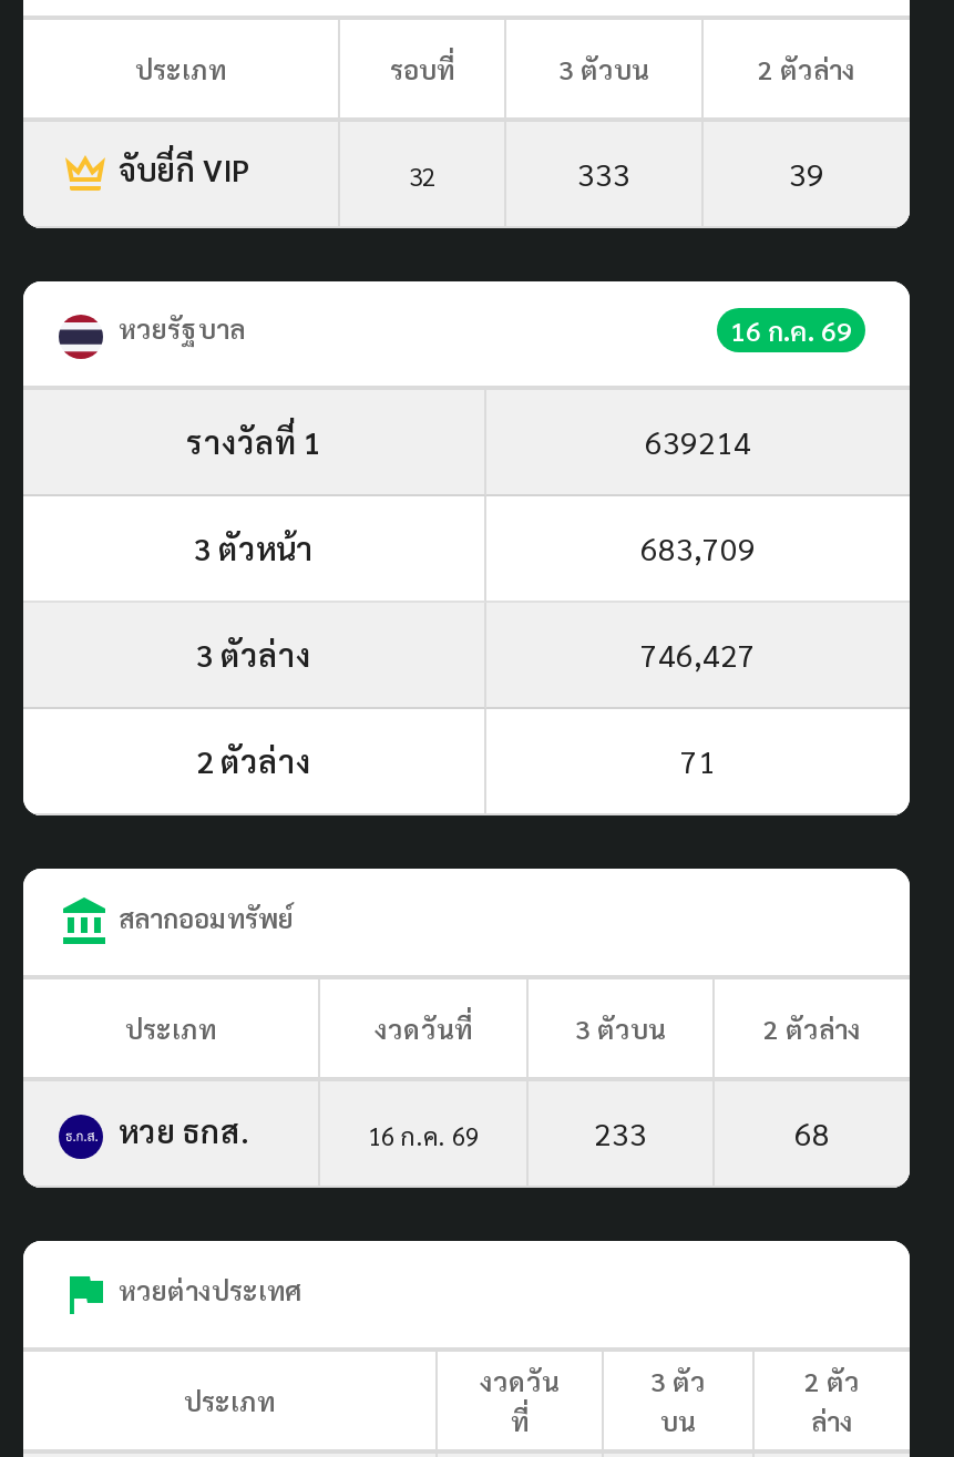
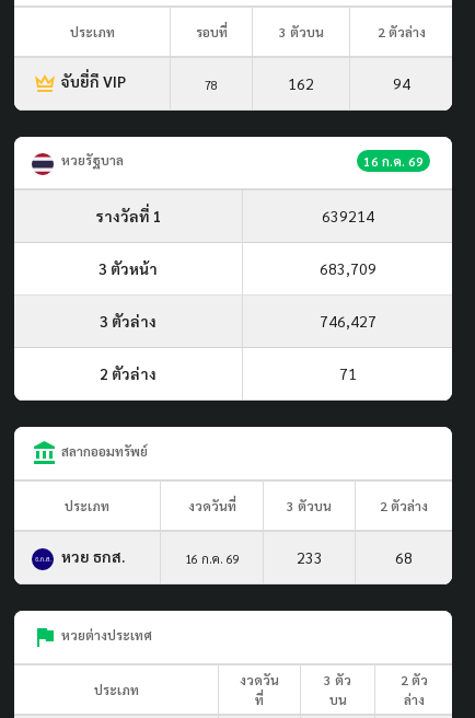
[409,159,435,192] 32 -> [205,76,218,93] 78
[577,152,630,192] 333 -> [288,73,314,93] 162
[789,152,824,192] 39 -> [392,73,410,93] 94

